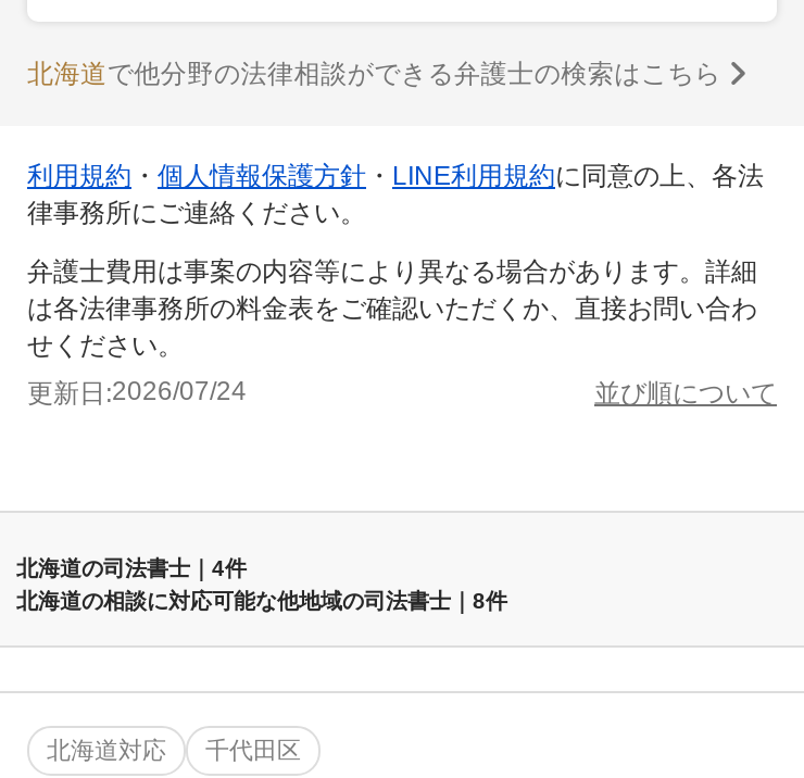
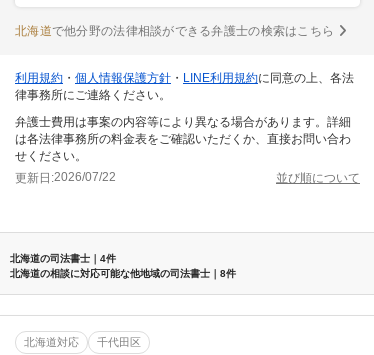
[27,376,247,409] 更新日: 2026/07/24 -> [15,170,116,185] 更新日: 2026/07/22

